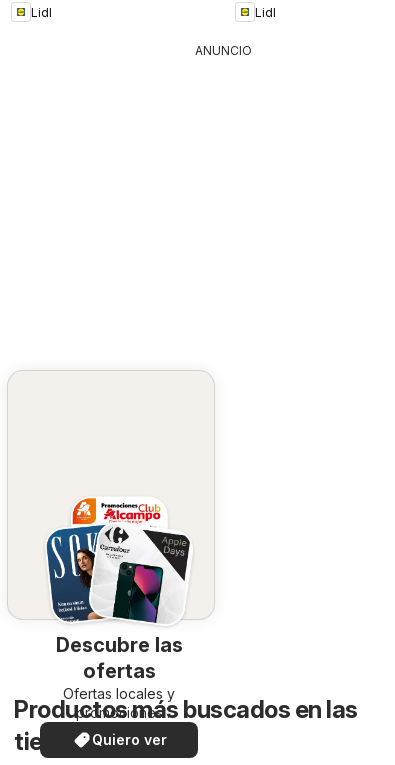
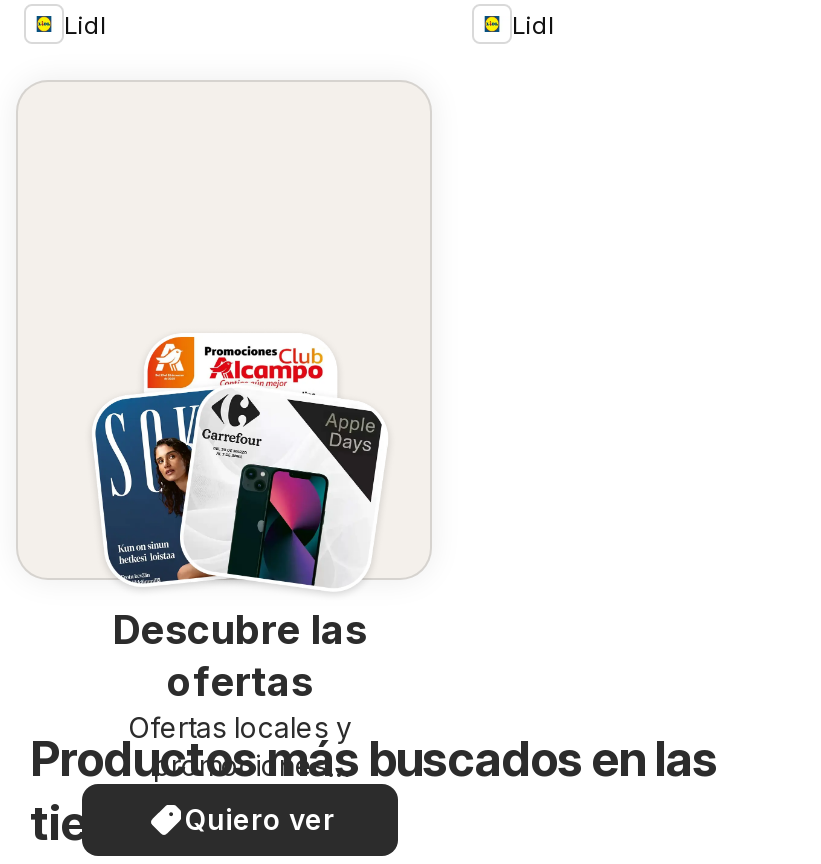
[194,43,251,58] ANUNCIO -> none

